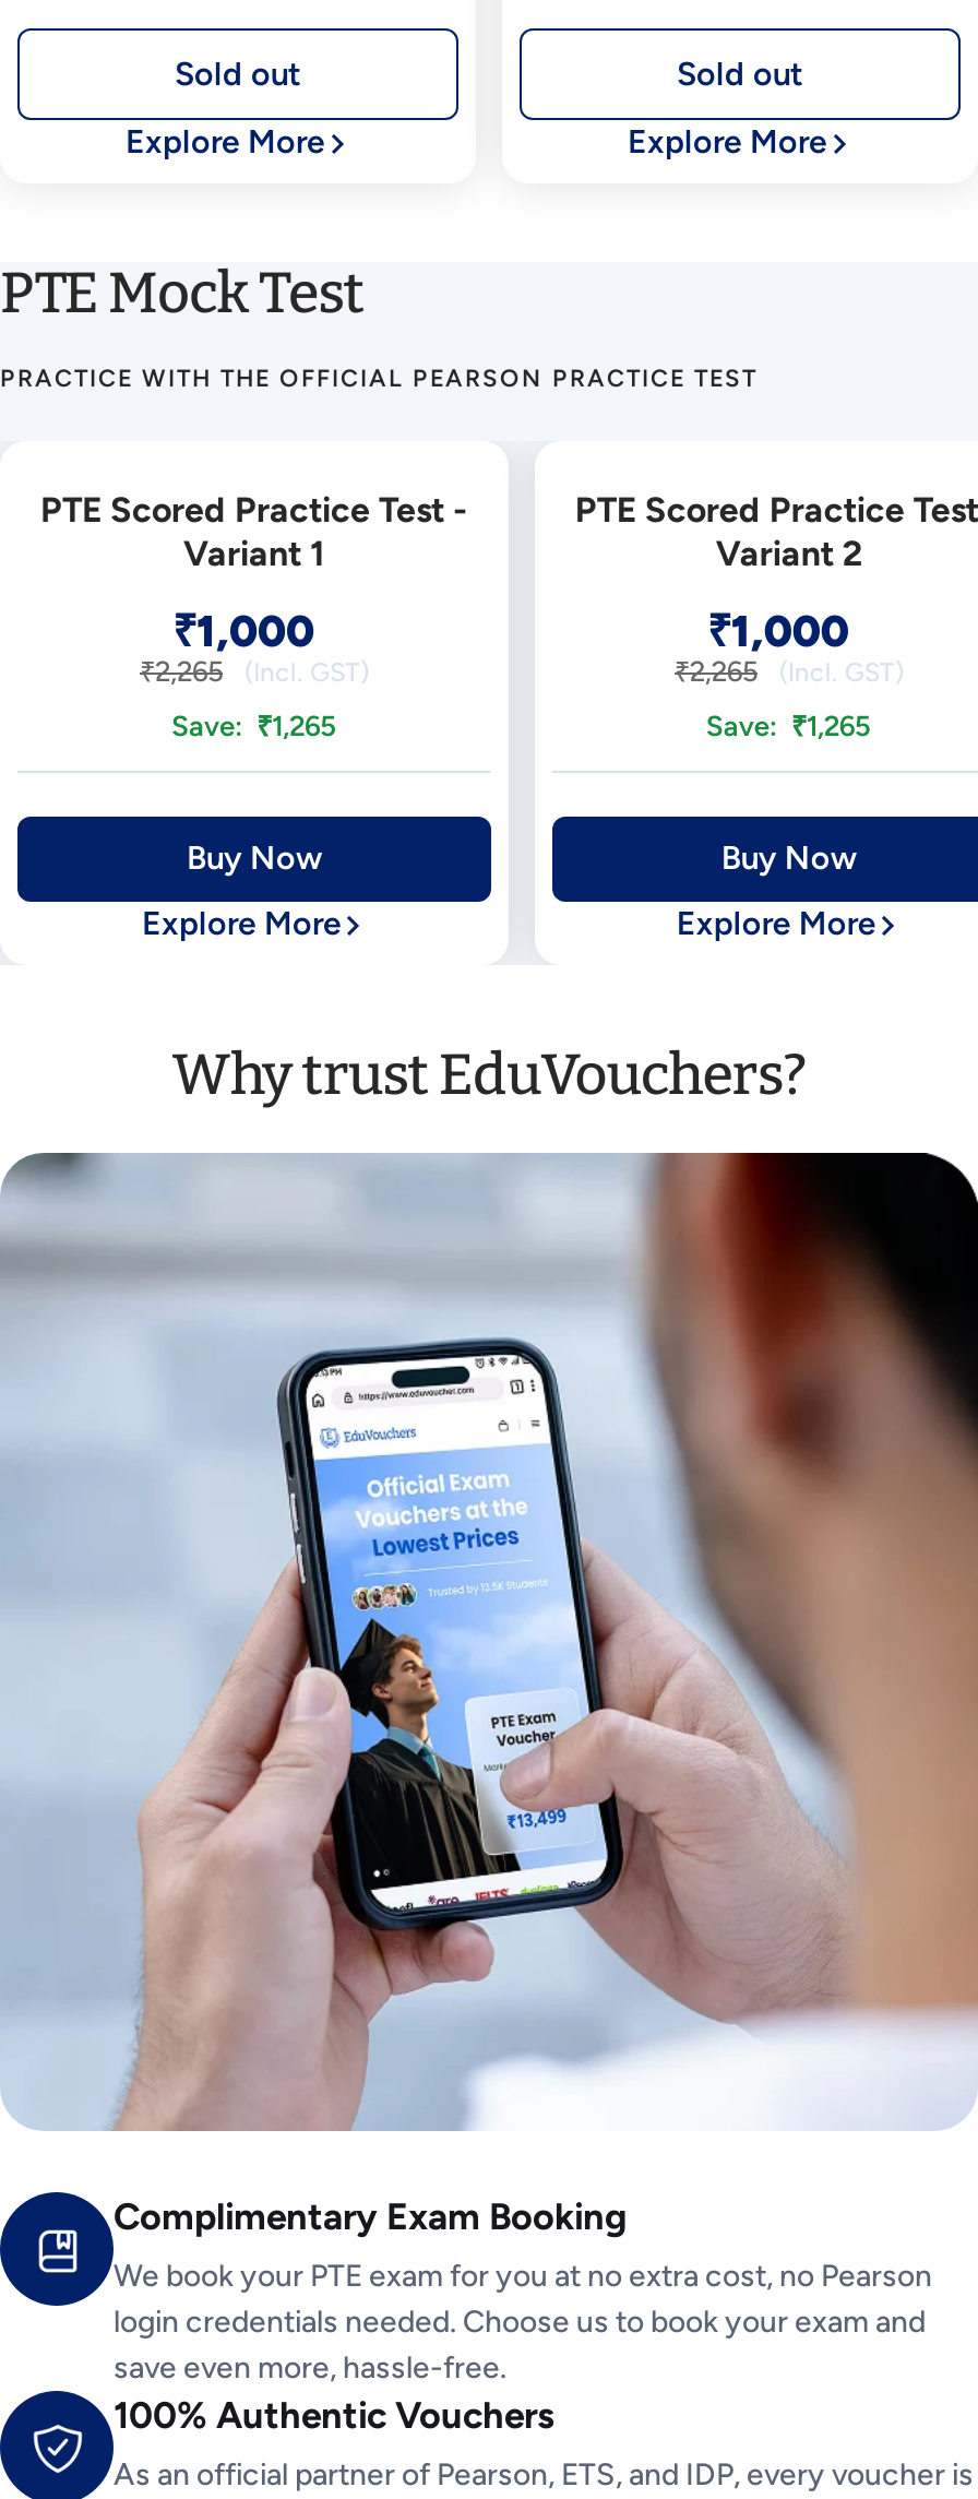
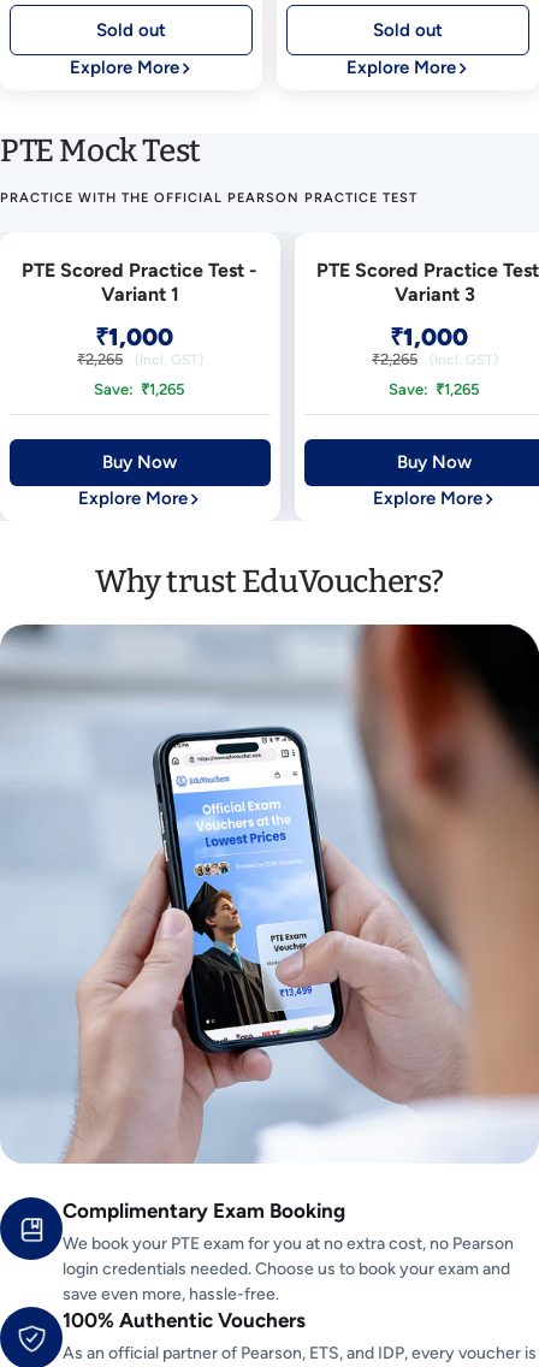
[716,533,862,574] Variant 2 -> [395,283,475,306] Variant 3

